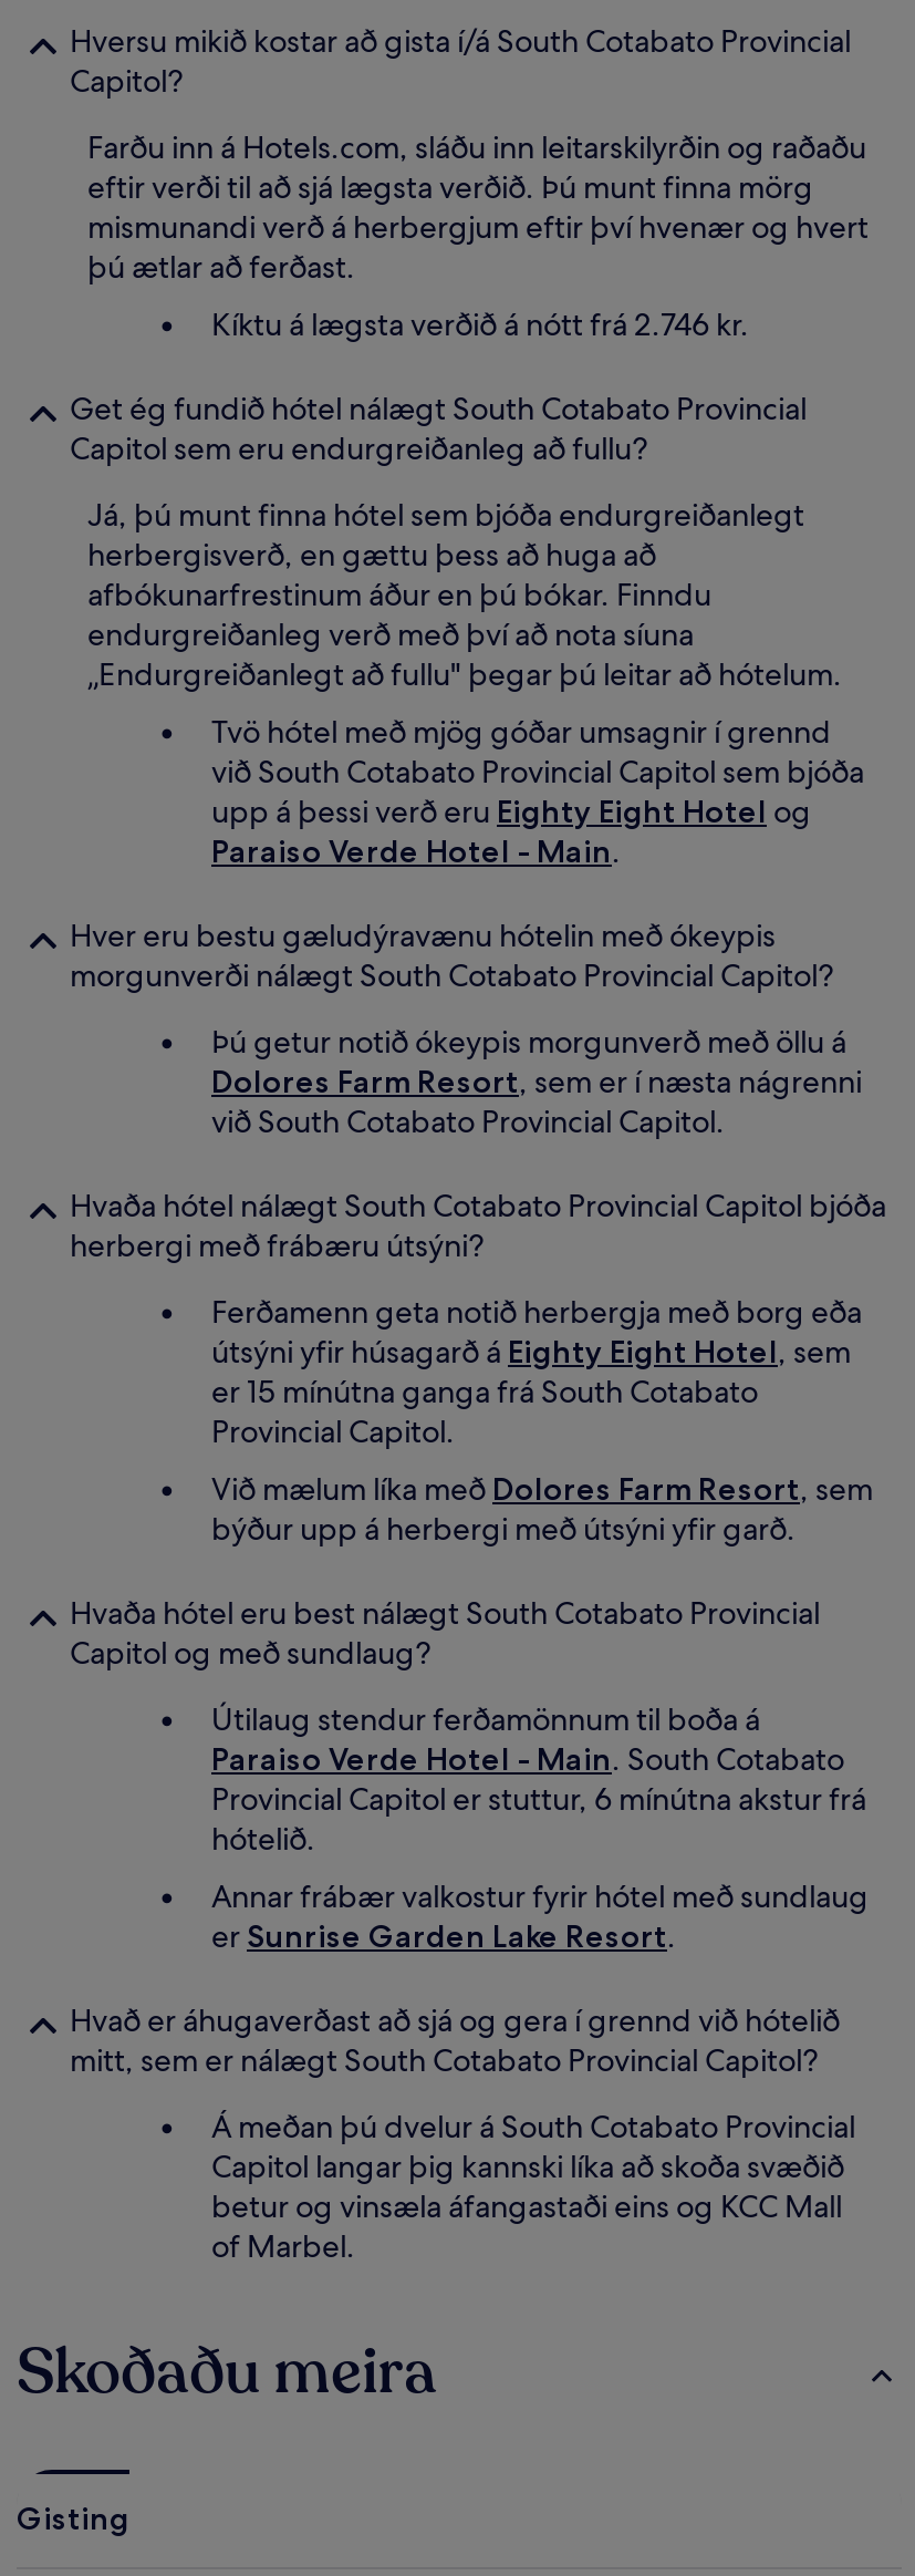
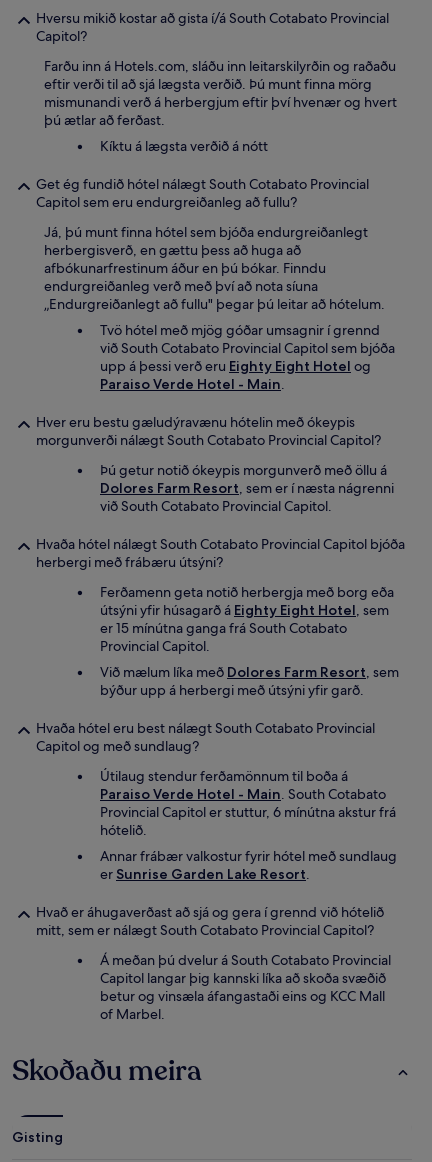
[211,304,749,344] Kíktu á lægsta verðið á nótt frá 2.746 kr. -> [100,137,268,155] Kíktu á lægsta verðið á nótt

